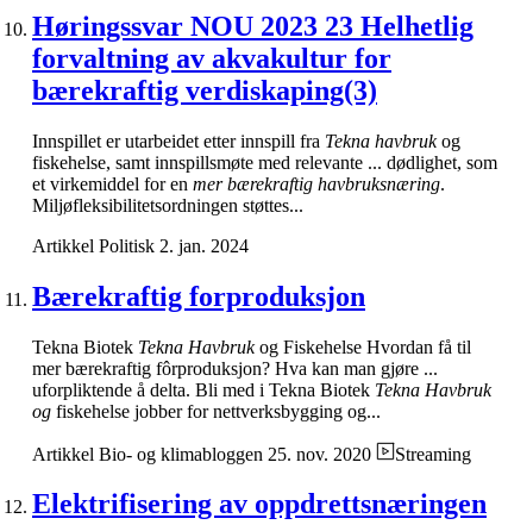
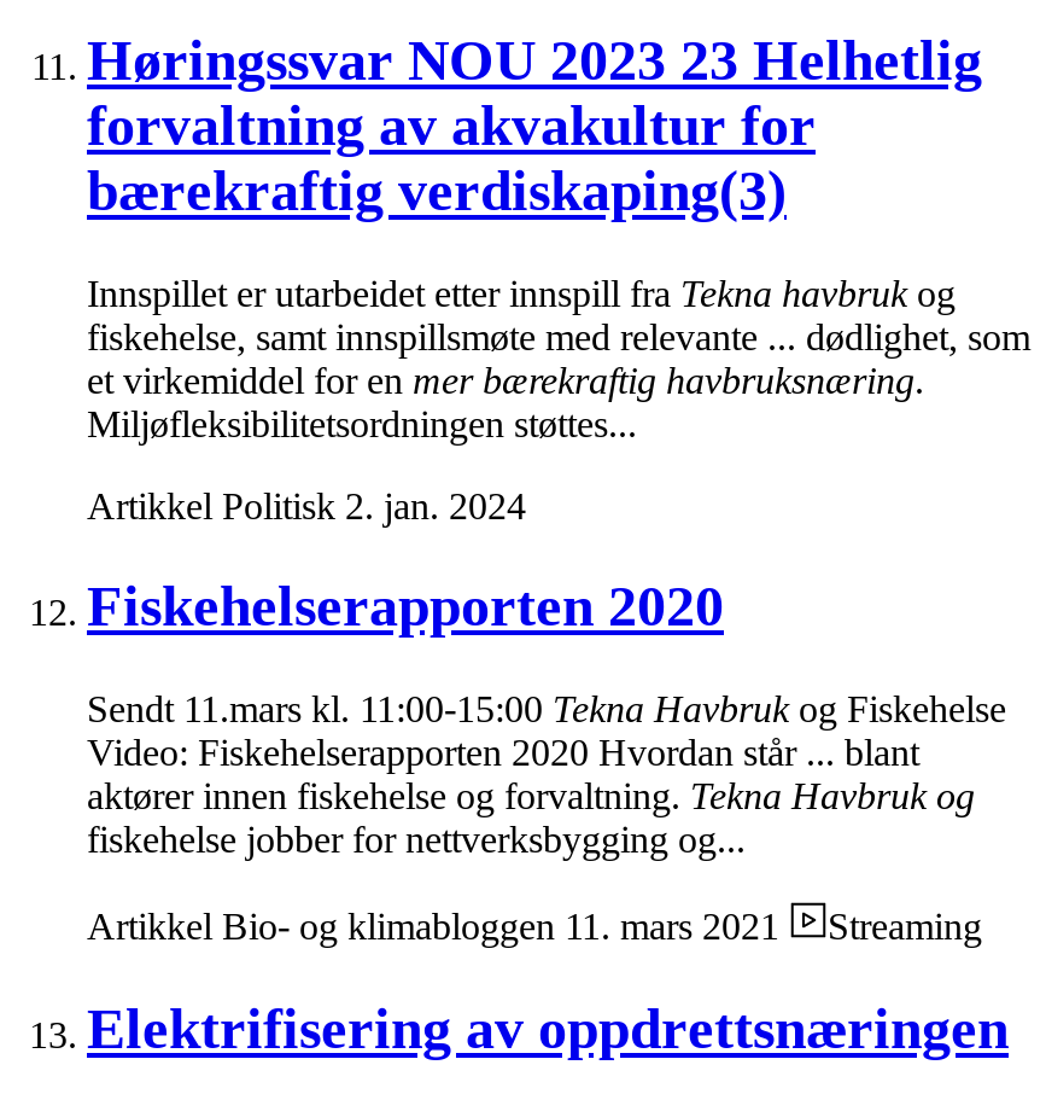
[32,281,365,311] Bærekraftig forproduksjon -> [87,576,724,639] Fiskehelserapporten 2020
[32,336,491,421] Tekna Biotek Tekna Havbruk og Fiskehelse Hvordan få til | mer bærekraftig fôrproduksjon? Hva kan man gjøre ... | uforpliktende å delta. Bli med i Tekna Biotek Tekna Havbruk | og fiskehelse jobber for nettverksbygging og... -> [87,689,1006,861] Sendt 11.mars kl. 11:00-15:00 Tekna Havbruk og Fiskehelse | Video: Fiskehelserapporten 2020 Hvordan står ... blant | aktører innen fiskehelse og forvaltning. Tekna Havbruk og | fiskehelse jobber for nettverksbygging og...
[32,443,371,464] Artikkel Bio- og klimabloggen 25. nov. 2020 -> [87,907,779,948] Artikkel Bio- og klimabloggen 11. mars 2021

